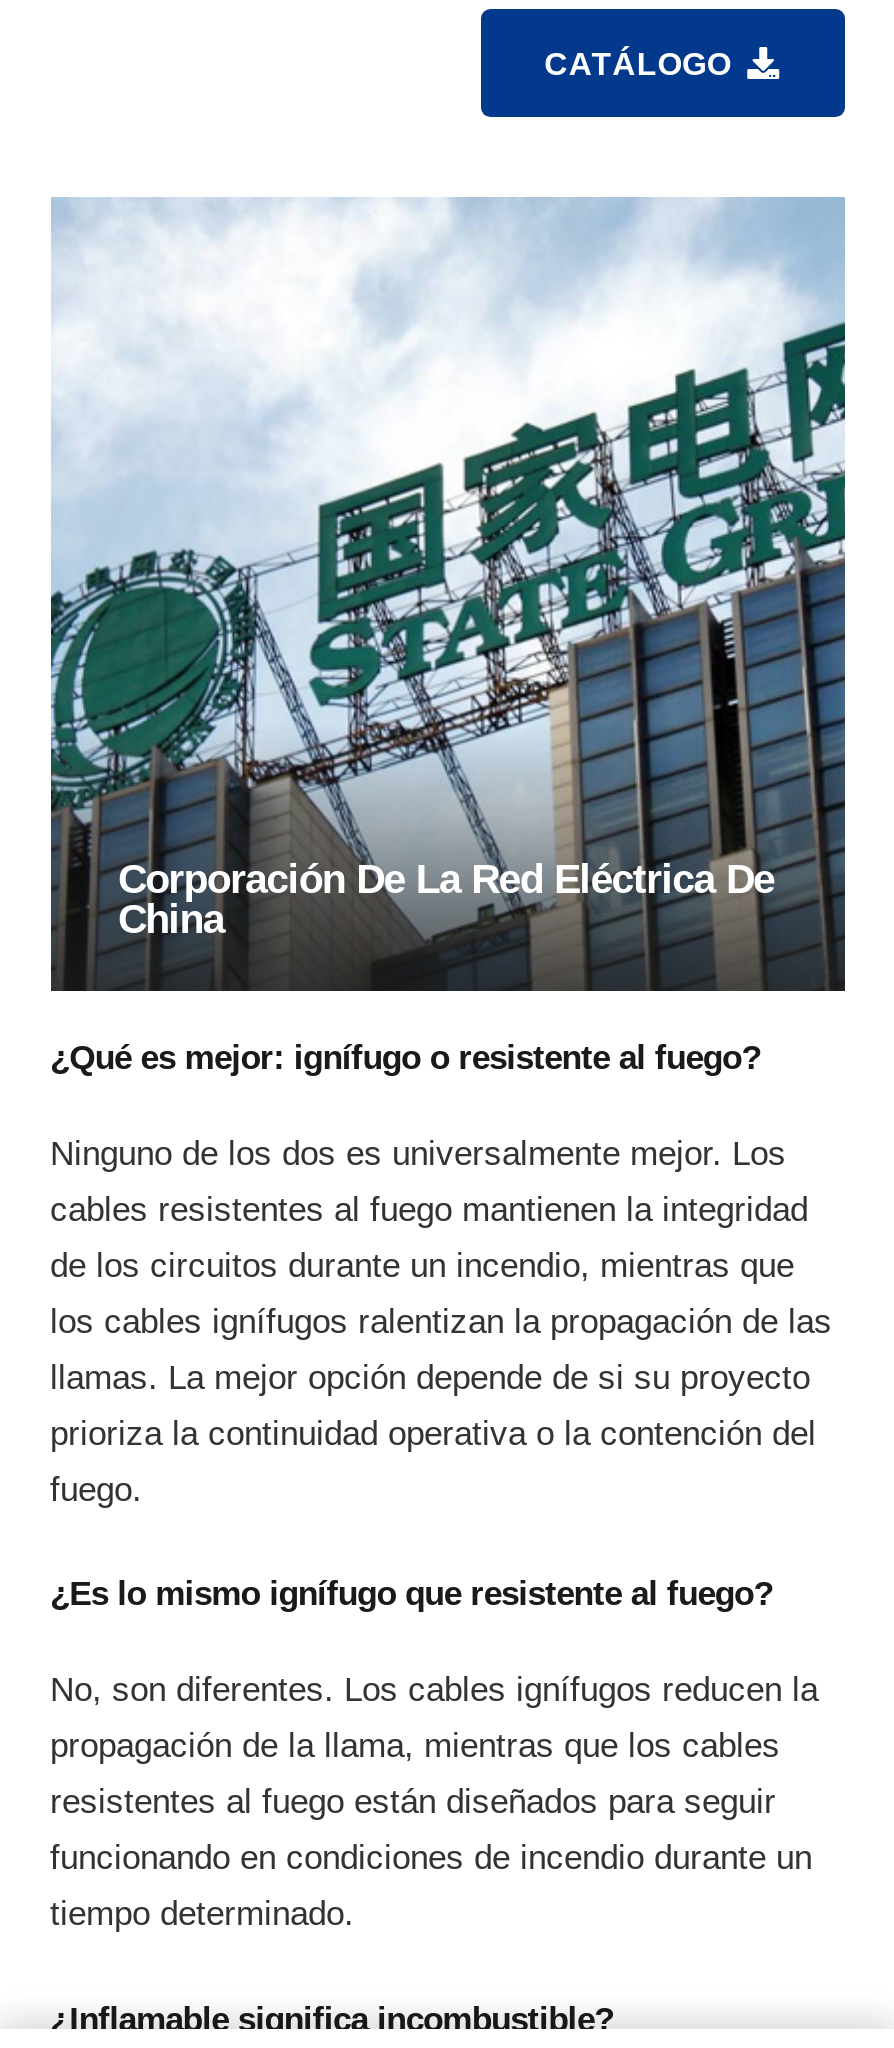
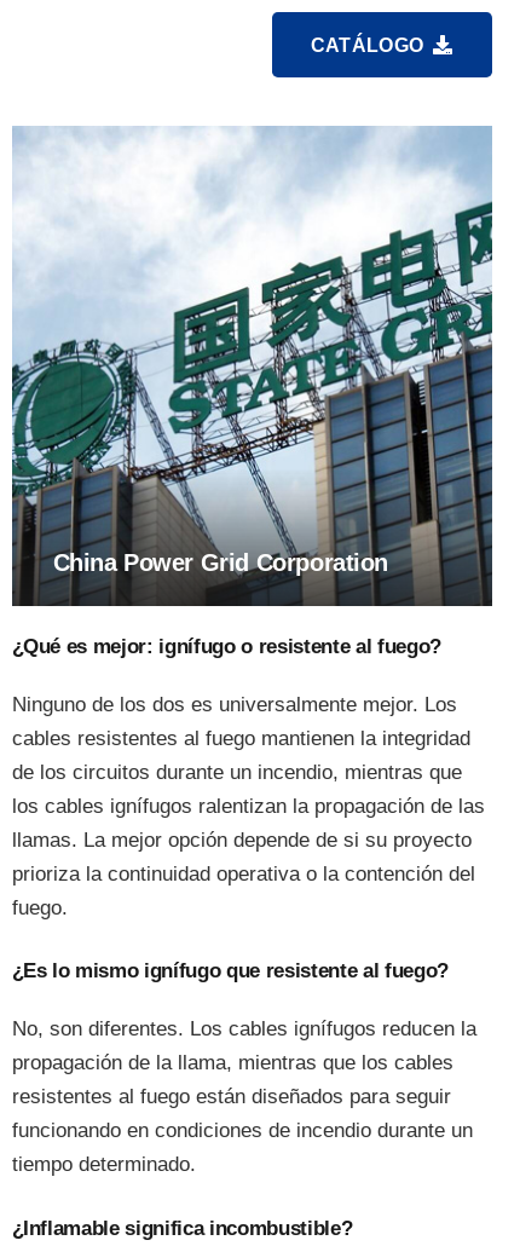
[118,857,774,941] Corporación De La Red Eléctrica De | China -> [53,549,388,576] China Power Grid Corporation

